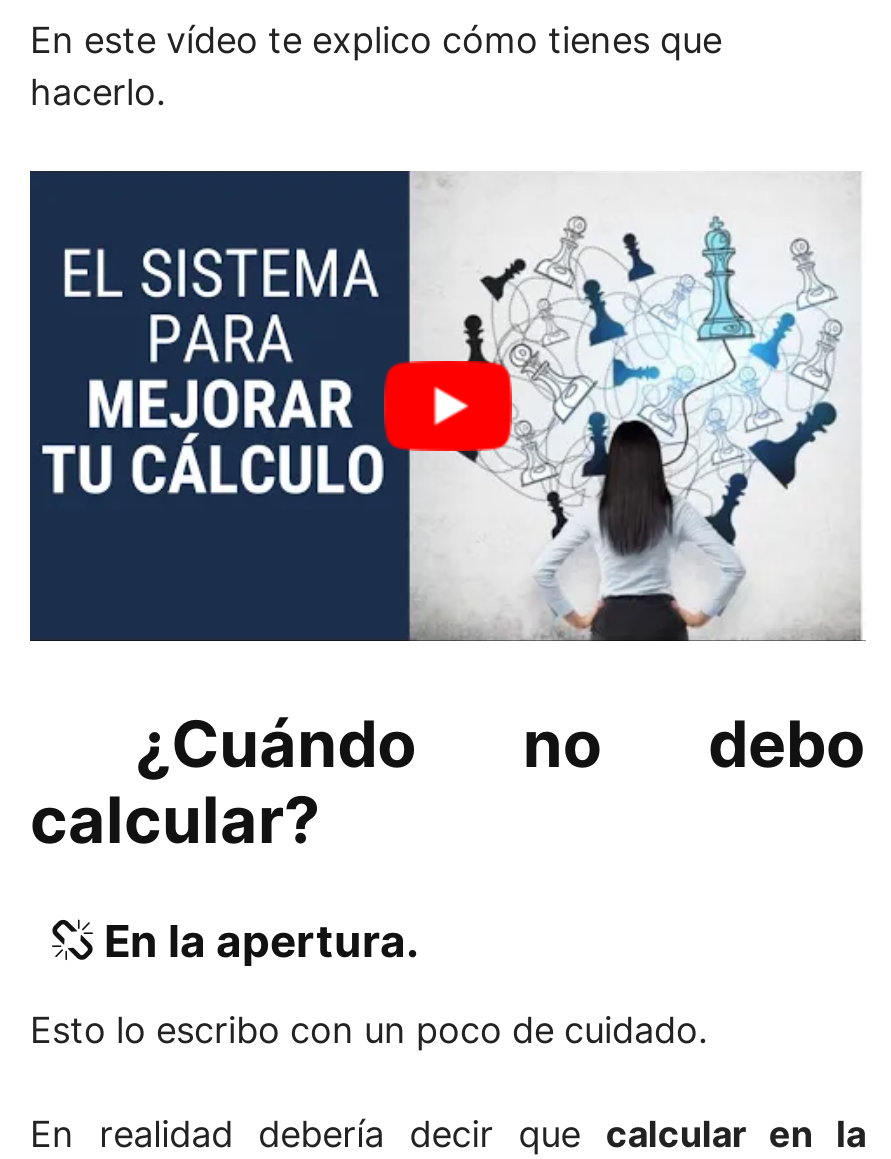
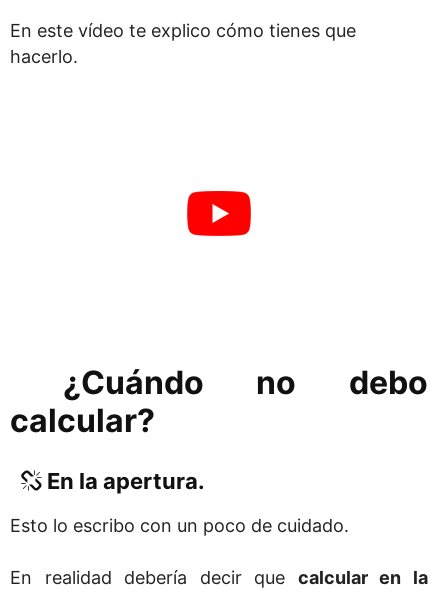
[28,169,864,643] [image] -> none

